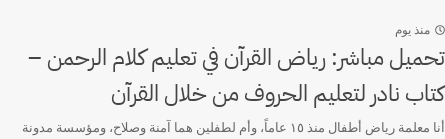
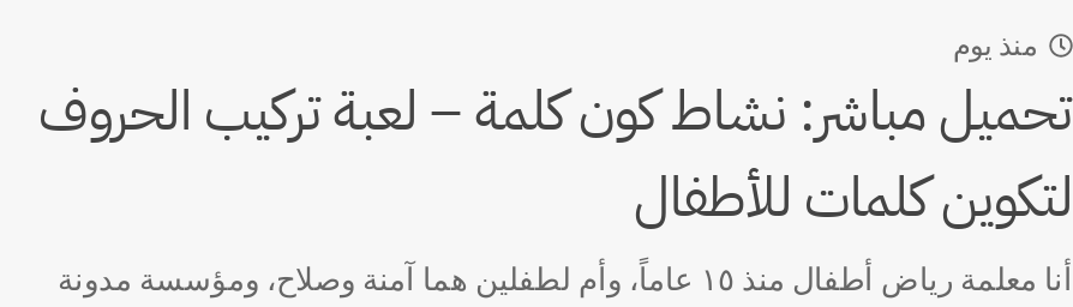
[28,40,445,111] تحميل مباشر: رياض القرآن في تعليم كلام الرحمن – | كتاب نادر لتعليم الحروف من خلال القرآن -> [38,69,1073,240] تحميل مباشر: نشاط كون كلمة – لعبة تركيب الحروف | لتكوين كلمات للأطفال

